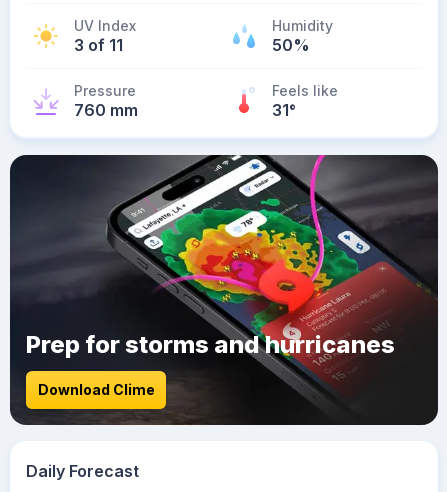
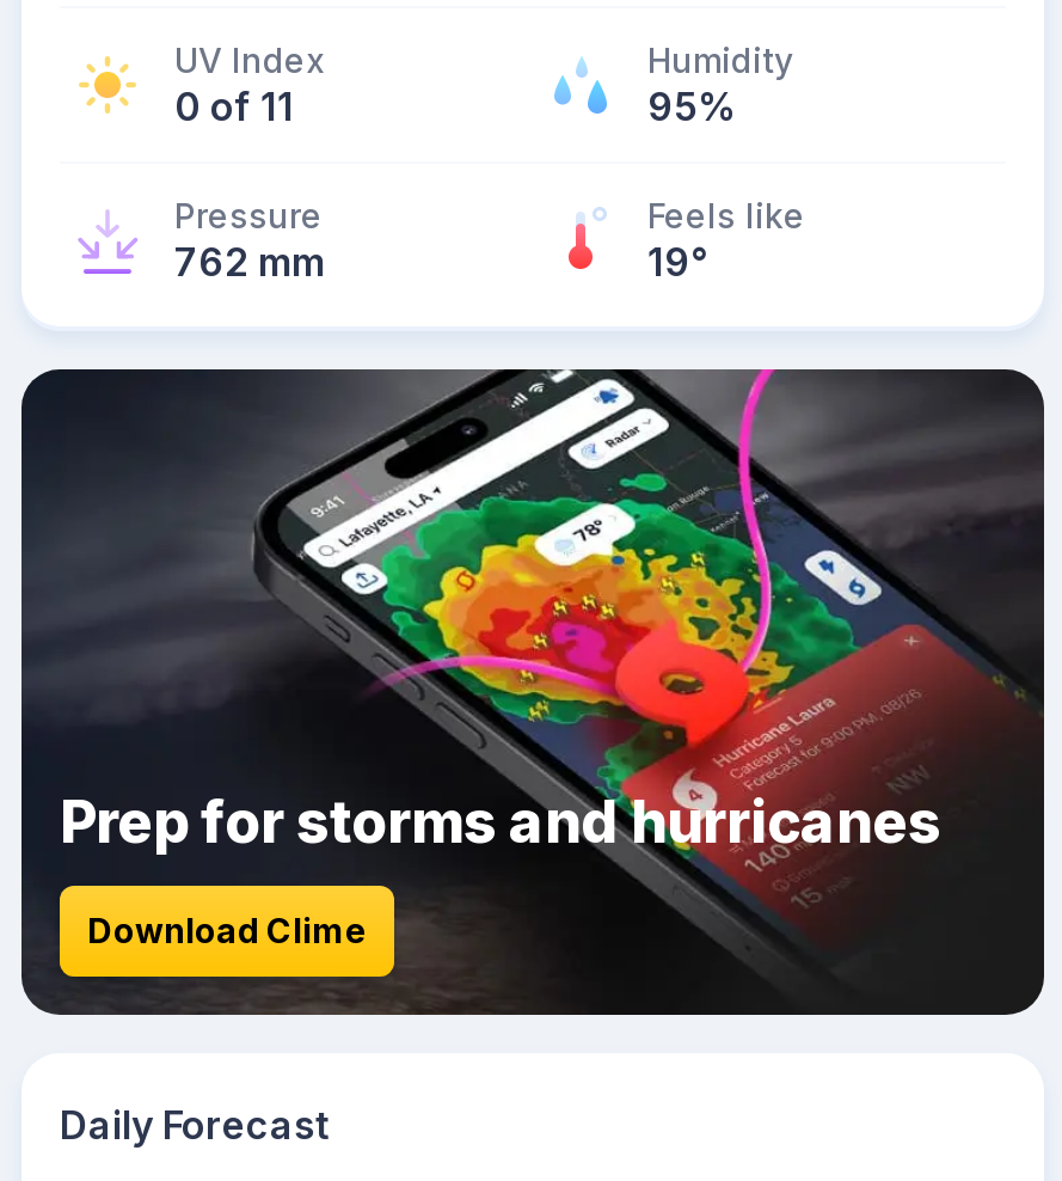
[74,35,123,55] 3 of 11 -> [174,82,294,130] 0 of 11
[272,35,310,55] 50% -> [647,82,738,130] 95%
[74,100,138,120] 760 mm -> [174,238,325,286] 762 mm
[272,100,296,120] 31° -> [647,238,707,286] 19°

